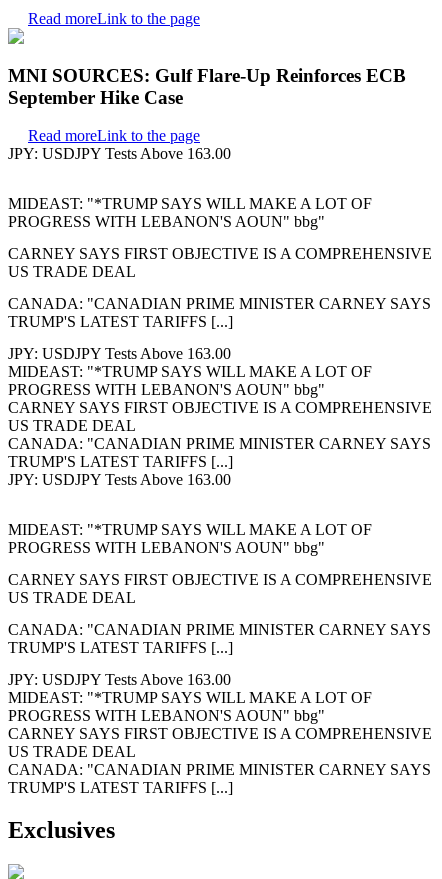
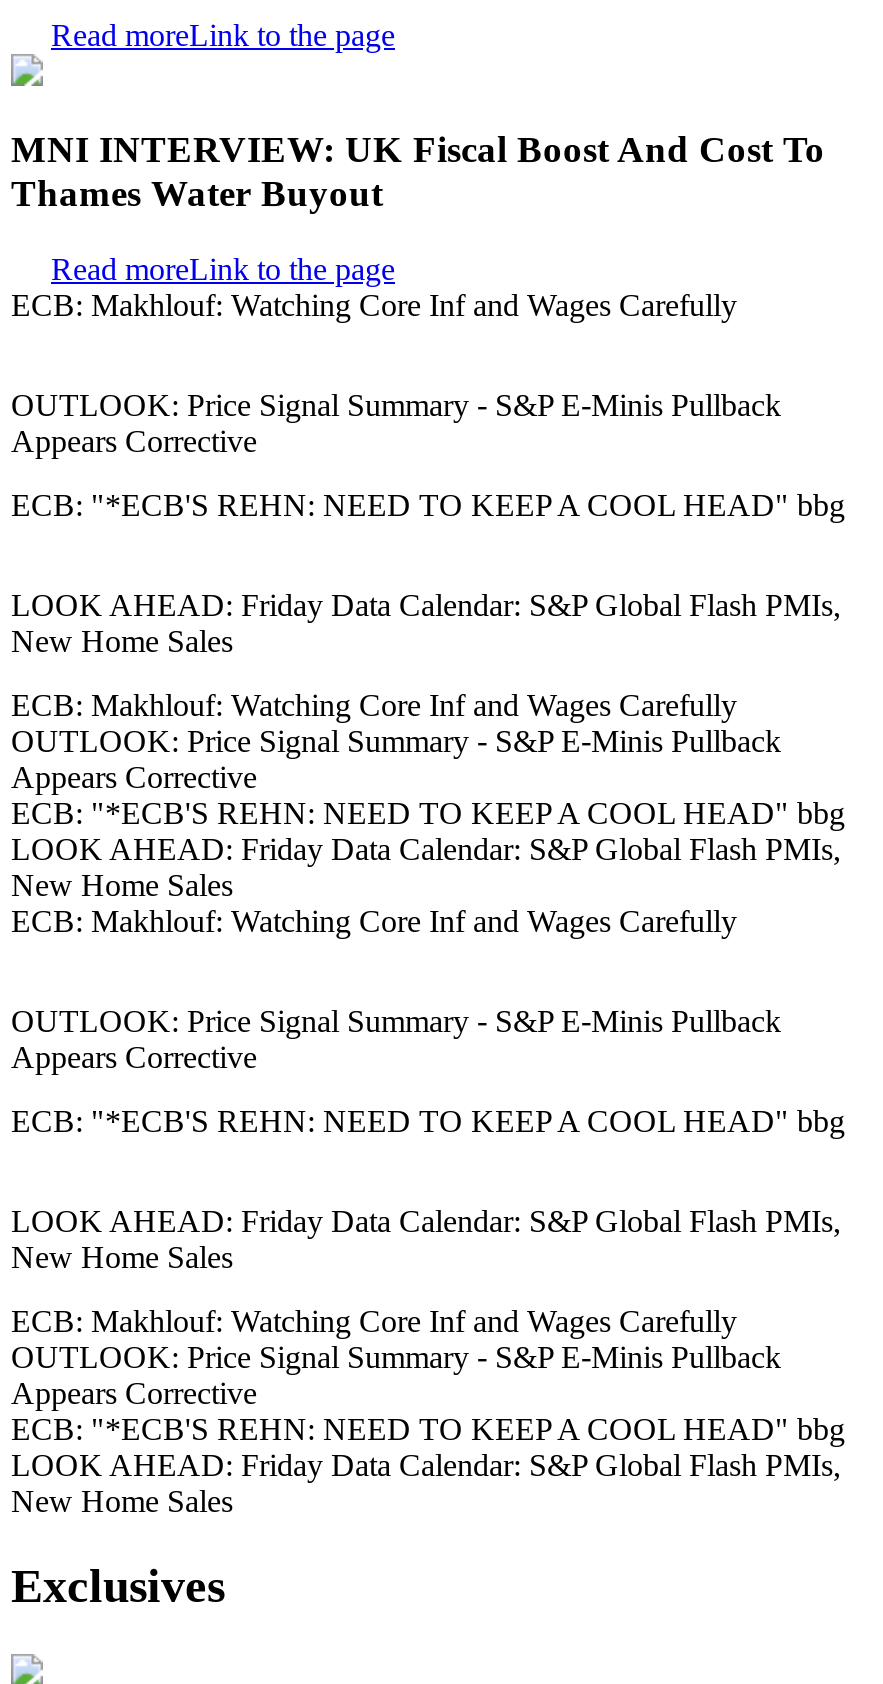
[8,64,406,107] MNI SOURCES: Gulf Flare-Up Reinforces ECB | September Hike Case -> [11,127,825,213] MNI INTERVIEW: UK Fiscal Boost And Cost To | Thames Water Buyout
[8,145,231,162] JPY: USDJPY Tests Above 163.00 -> [11,288,737,322] ECB: Makhlouf: Watching Core Inf and Wages Carefully
[8,195,372,230] MIDEAST: "*TRUMP SAYS WILL MAKE A LOT OF | PROGRESS WITH LEBANON'S AOUN" bbg" -> [11,388,781,458] OUTLOOK: Price Signal Summary - S&P E-Minis Pullback | Appears Corrective
[8,245,432,280] CARNEY SAYS FIRST OBJECTIVE IS A COMPREHENSIVE | US TRADE DEAL -> [11,488,845,522] ECB: "*ECB'S REHN: NEED TO KEEP A COOL HEAD" bbg
[8,295,431,330] CANADA: "CANADIAN PRIME MINISTER CARNEY SAYS | TRUMP'S LATEST TARIFFS [...] -> [11,588,841,658] LOOK AHEAD: Friday Data Calendar: S&P Global Flash PMIs, | New Home Sales
[8,345,432,488] JPY: USDJPY Tests Above 163.00 | MIDEAST: "*TRUMP SAYS WILL MAKE A LOT OF | PROGRESS WITH LEBANON'S AOUN" bbg" | CARNEY SAYS FIRST OBJECTIVE IS A COMPREHENSIVE | US TRADE DEAL | CANADA: "CANADIAN PRIME MINISTER CARNEY SAYS | TRUMP'S LATEST TARIFFS [...] | JPY: USDJPY Tests Above 163.00 -> [11,688,845,938] ECB: Makhlouf: Watching Core Inf and Wages Carefully | OUTLOOK: Price Signal Summary - S&P E-Minis Pullback | Appears Corrective | ECB: "*ECB'S REHN: NEED TO KEEP A COOL HEAD" bbg | LOOK AHEAD: Friday Data Calendar: S&P Global Flash PMIs, | New Home Sales | ECB: Makhlouf: Watching Core Inf and Wages Carefully
[8,521,372,556] MIDEAST: "*TRUMP SAYS WILL MAKE A LOT OF | PROGRESS WITH LEBANON'S AOUN" bbg" -> [11,1004,781,1074] OUTLOOK: Price Signal Summary - S&P E-Minis Pullback | Appears Corrective
[8,571,432,606] CARNEY SAYS FIRST OBJECTIVE IS A COMPREHENSIVE | US TRADE DEAL -> [11,1104,845,1138] ECB: "*ECB'S REHN: NEED TO KEEP A COOL HEAD" bbg
[8,621,431,656] CANADA: "CANADIAN PRIME MINISTER CARNEY SAYS | TRUMP'S LATEST TARIFFS [...] -> [11,1204,841,1274] LOOK AHEAD: Friday Data Calendar: S&P Global Flash PMIs, | New Home Sales
[8,671,432,796] JPY: USDJPY Tests Above 163.00 | MIDEAST: "*TRUMP SAYS WILL MAKE A LOT OF | PROGRESS WITH LEBANON'S AOUN" bbg" | CARNEY SAYS FIRST OBJECTIVE IS A COMPREHENSIVE | US TRADE DEAL | CANADA: "CANADIAN PRIME MINISTER CARNEY SAYS | TRUMP'S LATEST TARIFFS [...] -> [11,1304,845,1518] ECB: Makhlouf: Watching Core Inf and Wages Carefully | OUTLOOK: Price Signal Summary - S&P E-Minis Pullback | Appears Corrective | ECB: "*ECB'S REHN: NEED TO KEEP A COOL HEAD" bbg | LOOK AHEAD: Friday Data Calendar: S&P Global Flash PMIs, | New Home Sales

